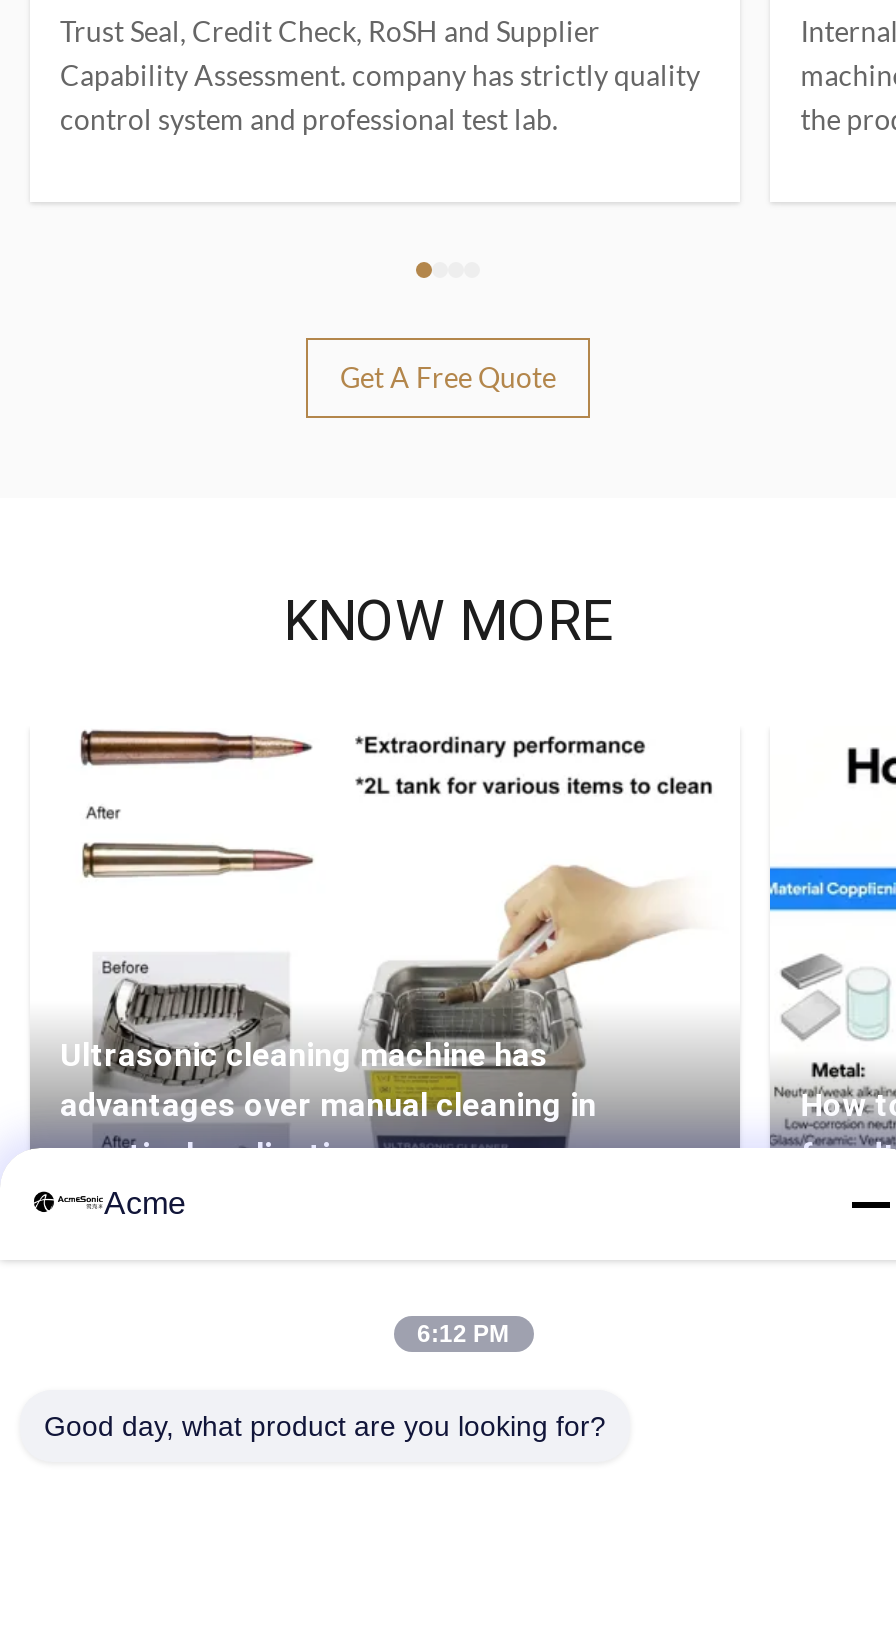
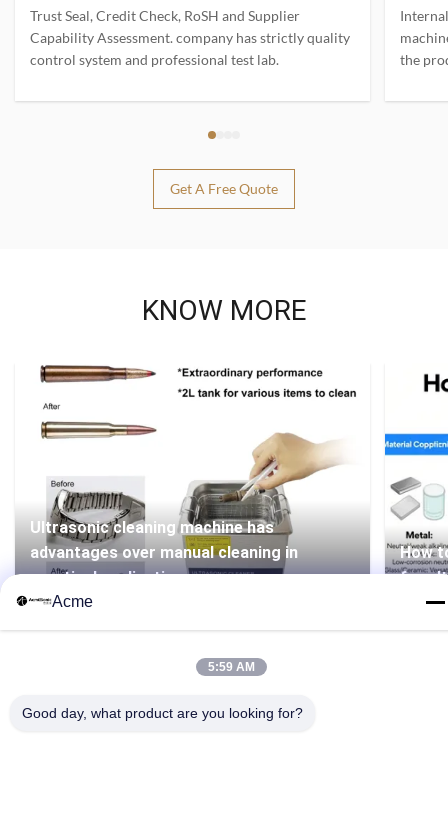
[417,1320,509,1348] 6:12 PM -> [208,660,255,674] 5:59 AM

